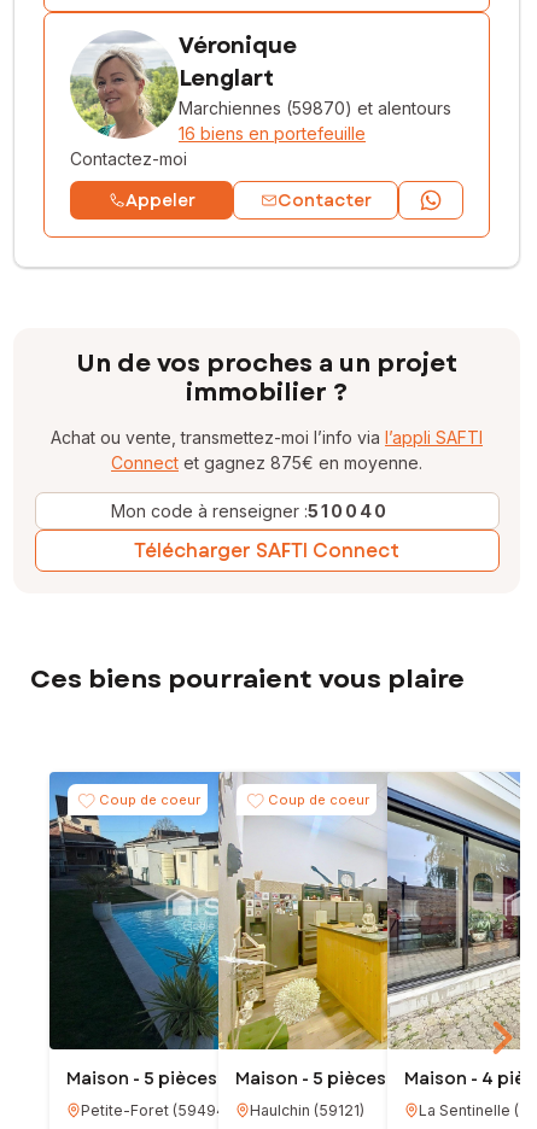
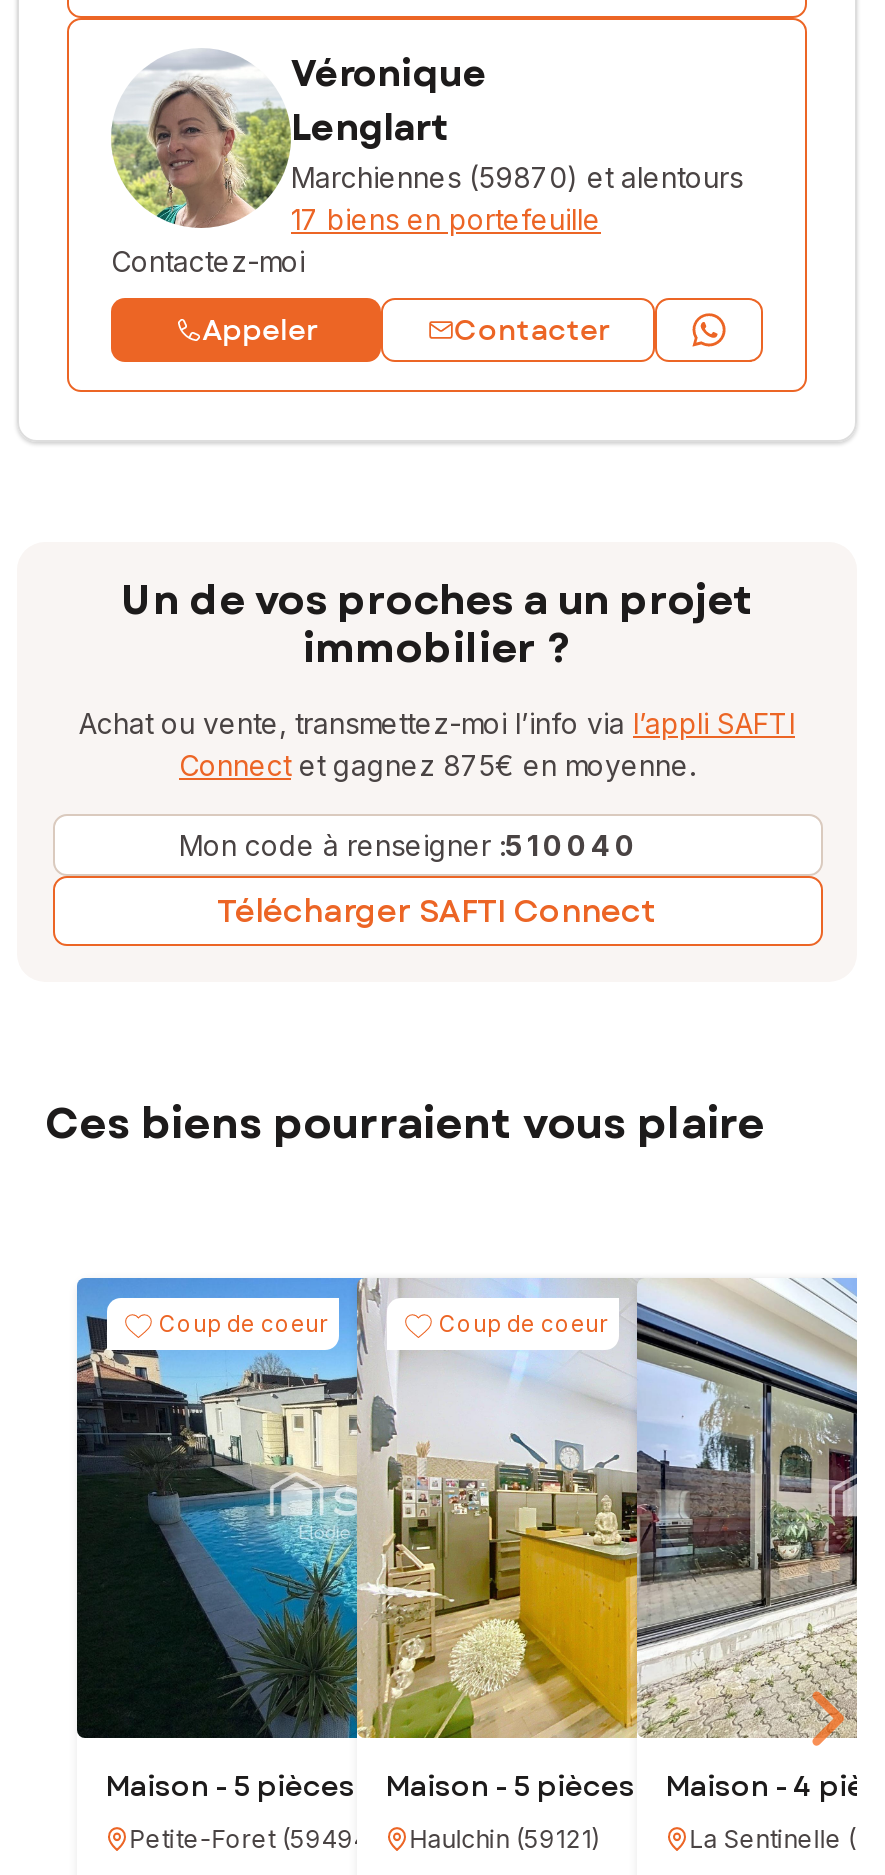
[179,123,366,144] 16 biens en portefeuille -> [291,202,601,236] 17 biens en portefeuille

